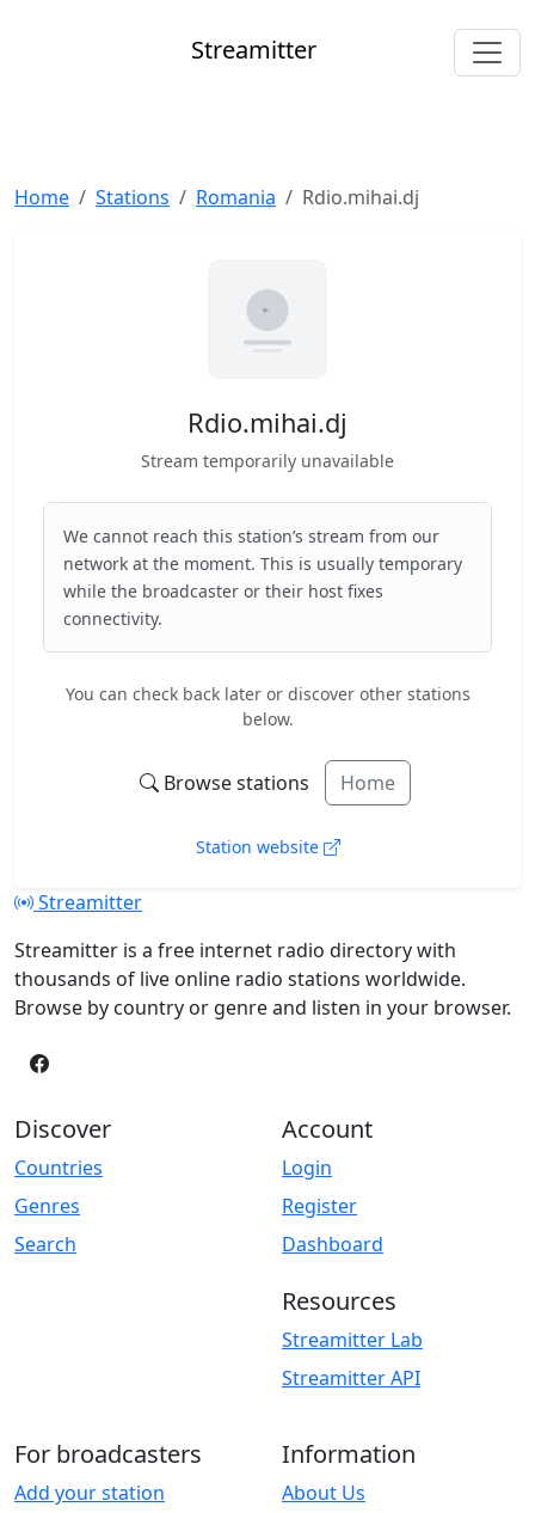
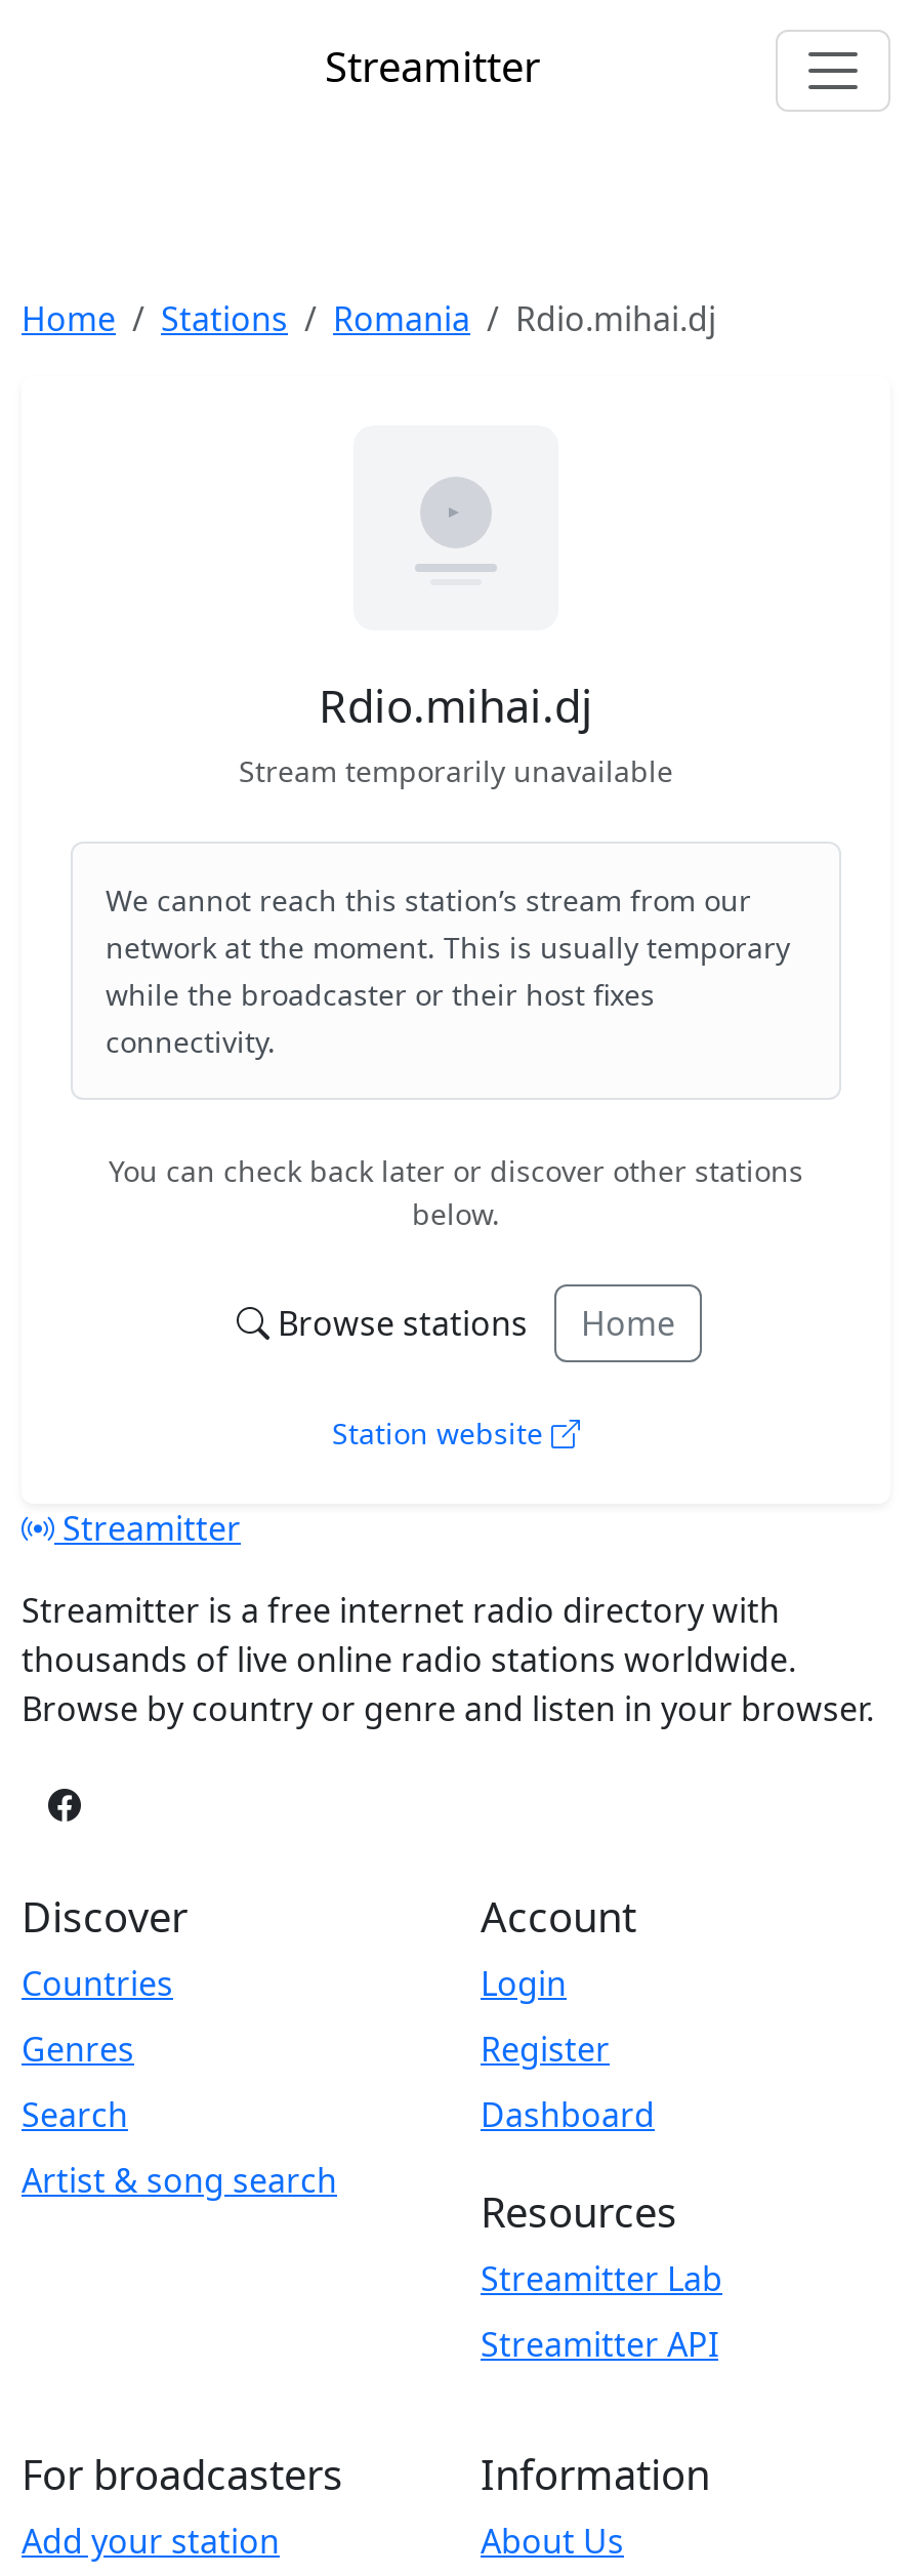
none -> [22,2158,337,2203] Artist & song search

